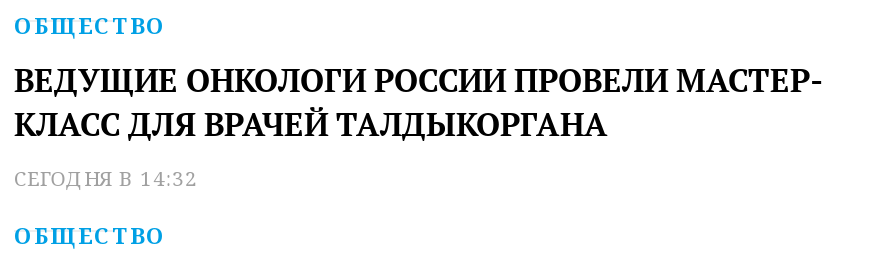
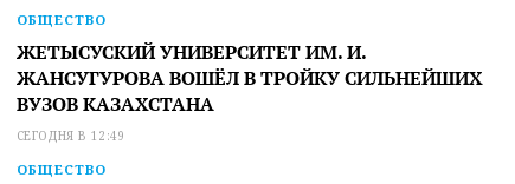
[14,58,824,192] ВЕДУЩИЕ ОНКОЛОГИ РОССИИ ПРОВЕЛИ МАСТЕР- | КЛАСС ДЛЯ ВРАЧЕЙ ТАЛДЫКОРГАНА | СЕГОДНЯ В 14:32 -> [17,39,483,144] ЖЕТЫСУСКИЙ УНИВЕРСИТЕТ ИМ. И. | ЖАНСУГУРОВА ВОШЁЛ В ТРОЙКУ СИЛЬНЕЙШИХ | ВУЗОВ КАЗАХСТАНА | СЕГОДНЯ В 12:49

